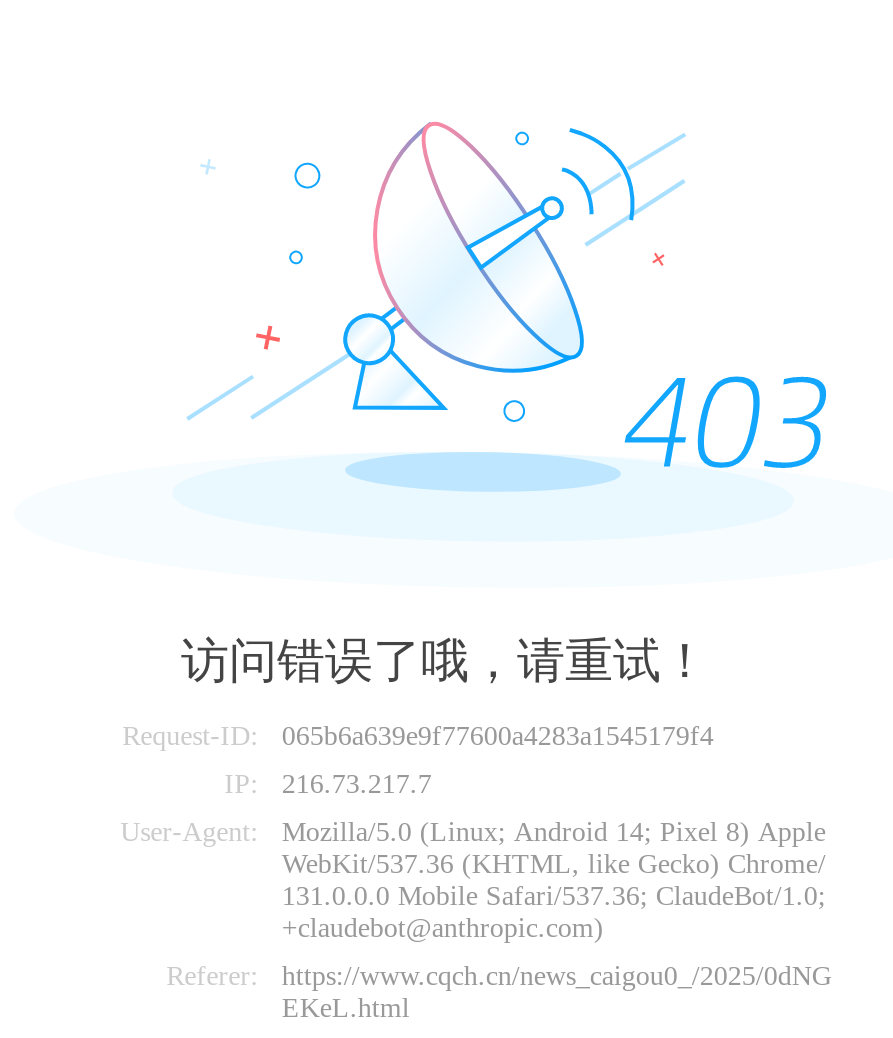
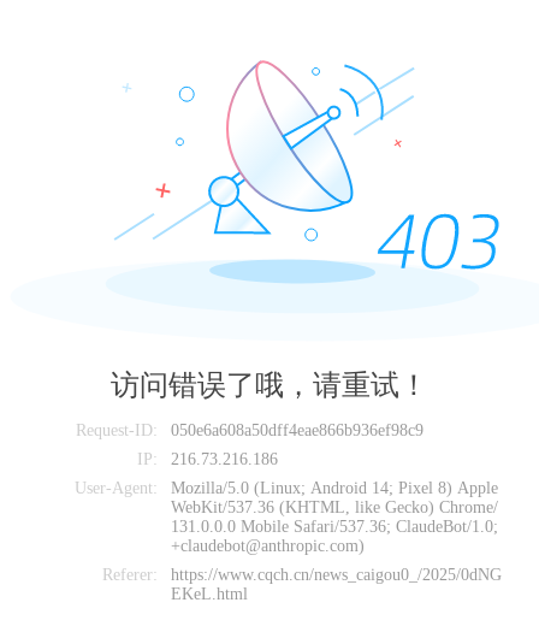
[282,721,714,751] 065b6a639e9f77600a4283a1545179f4 -> [171,421,424,439] 050e6a608a50dff4eae866b936ef98c9
[224,769,432,799] IP: 216.73.217.7 -> [137,450,278,468] IP: 216.73.216.186

